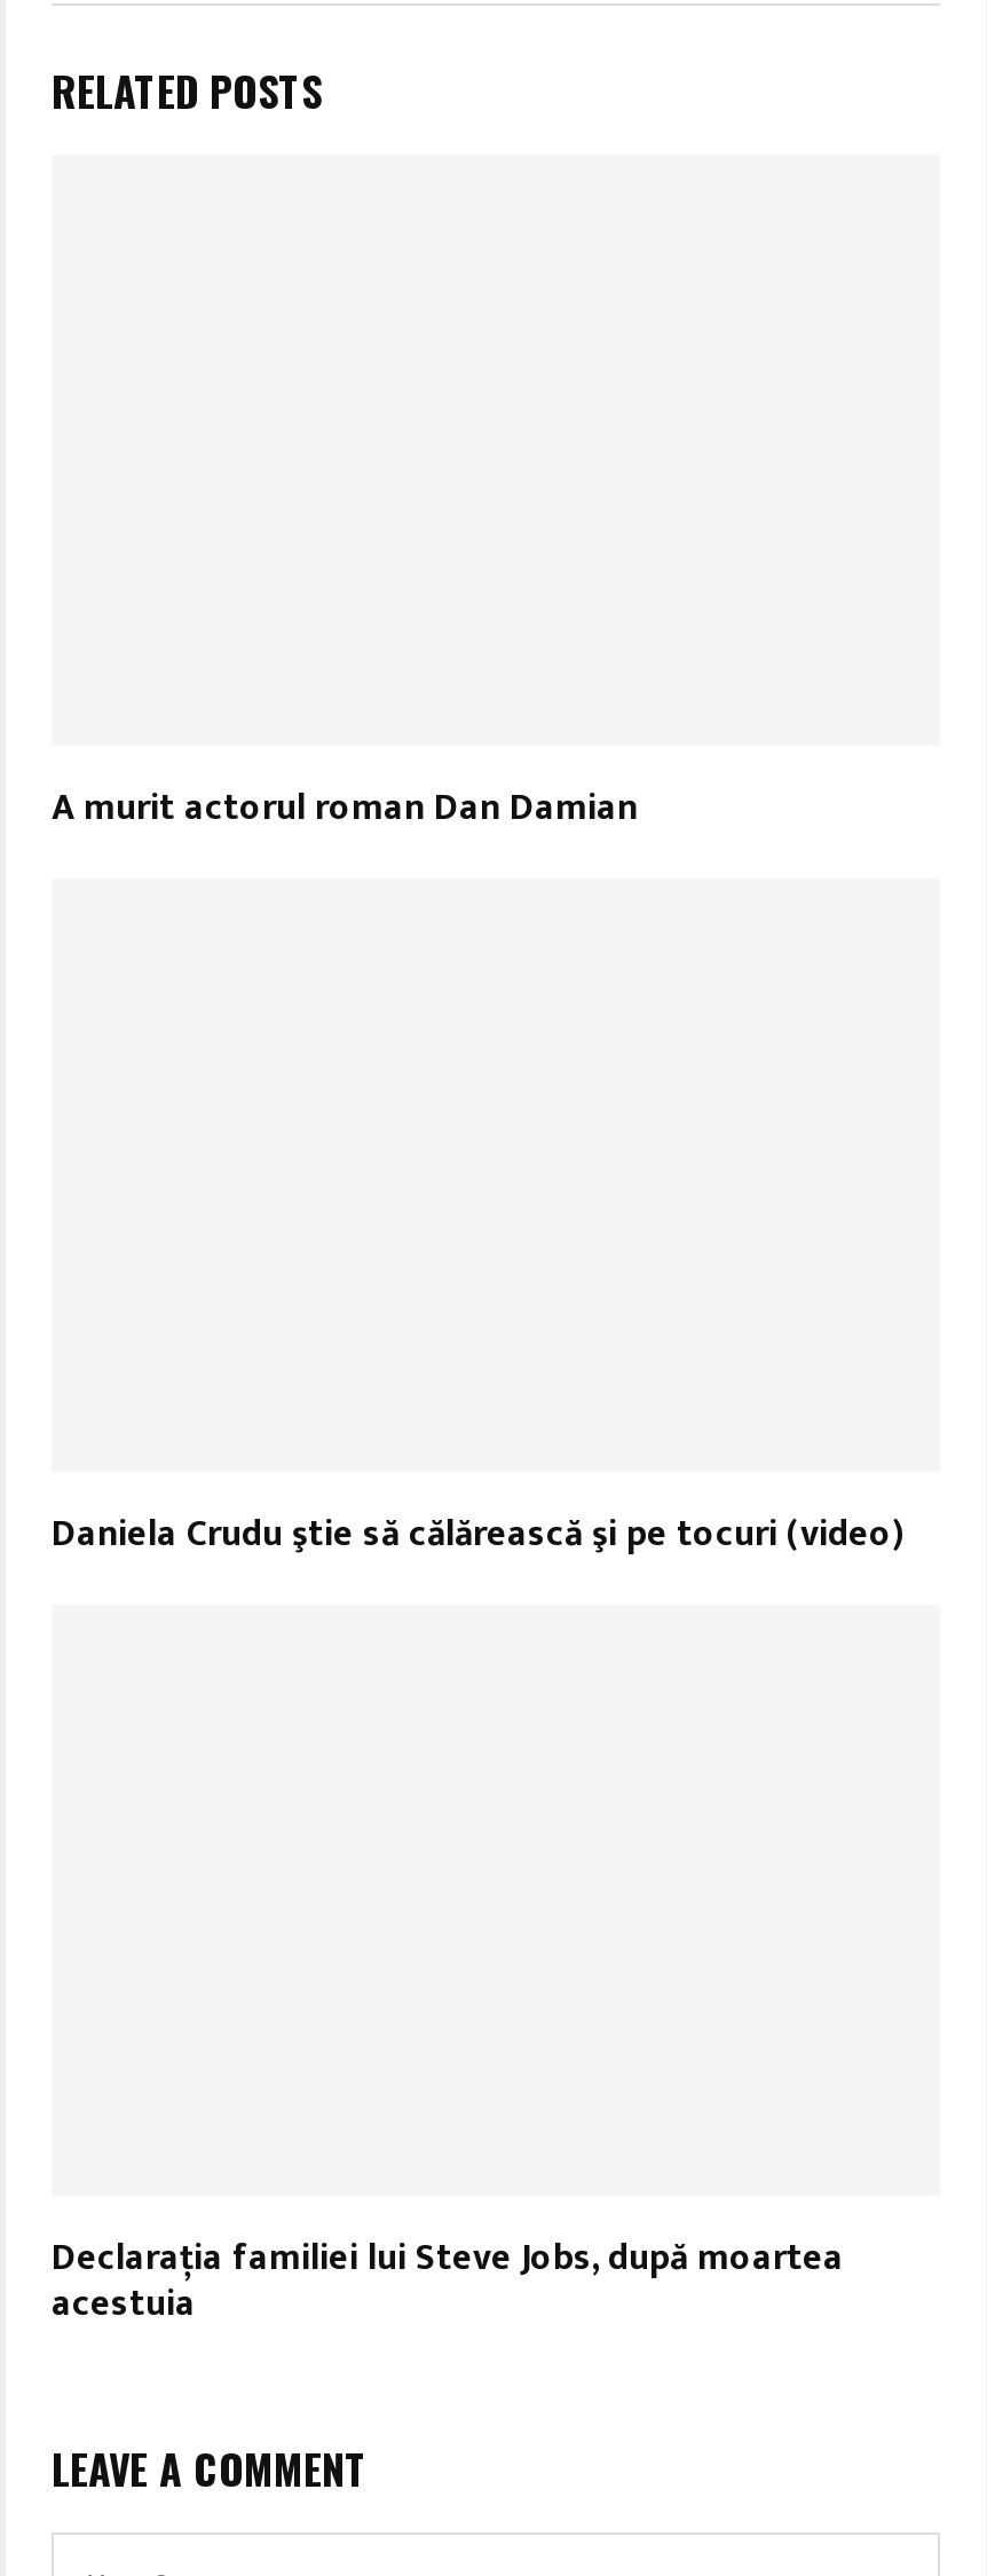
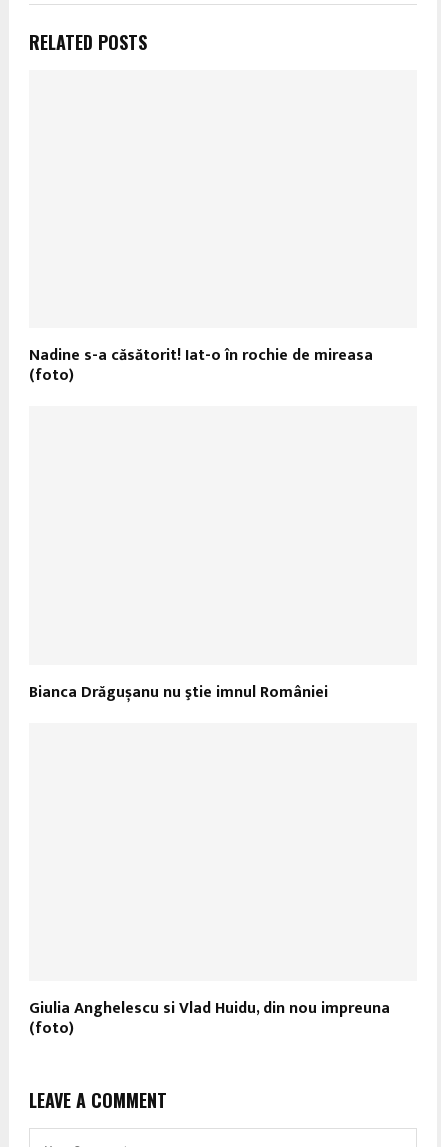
[52,778,638,840] A murit actorul roman Dan Damian -> [29,342,373,389] Nadine s-a căsătorit! Iat-o în rochie de mireasa | (foto)
[52,1503,903,1565] Daniela Crudu ştie să călărească şi pe tocuri (video) -> [29,679,328,706] Bianca Drăgușanu nu ştie imnul României
[52,2229,844,2337] Declaraţia familiei lui Steve Jobs, după moartea | acestuia -> [29,995,390,1042] Giulia Anghelescu si Vlad Huidu, din nou impreuna | (foto)

